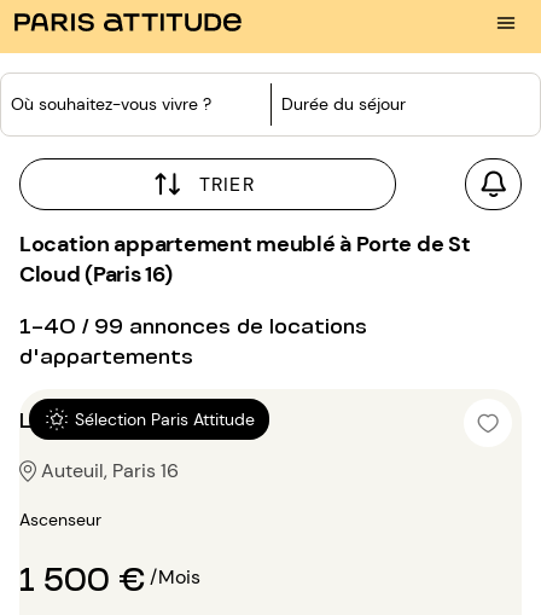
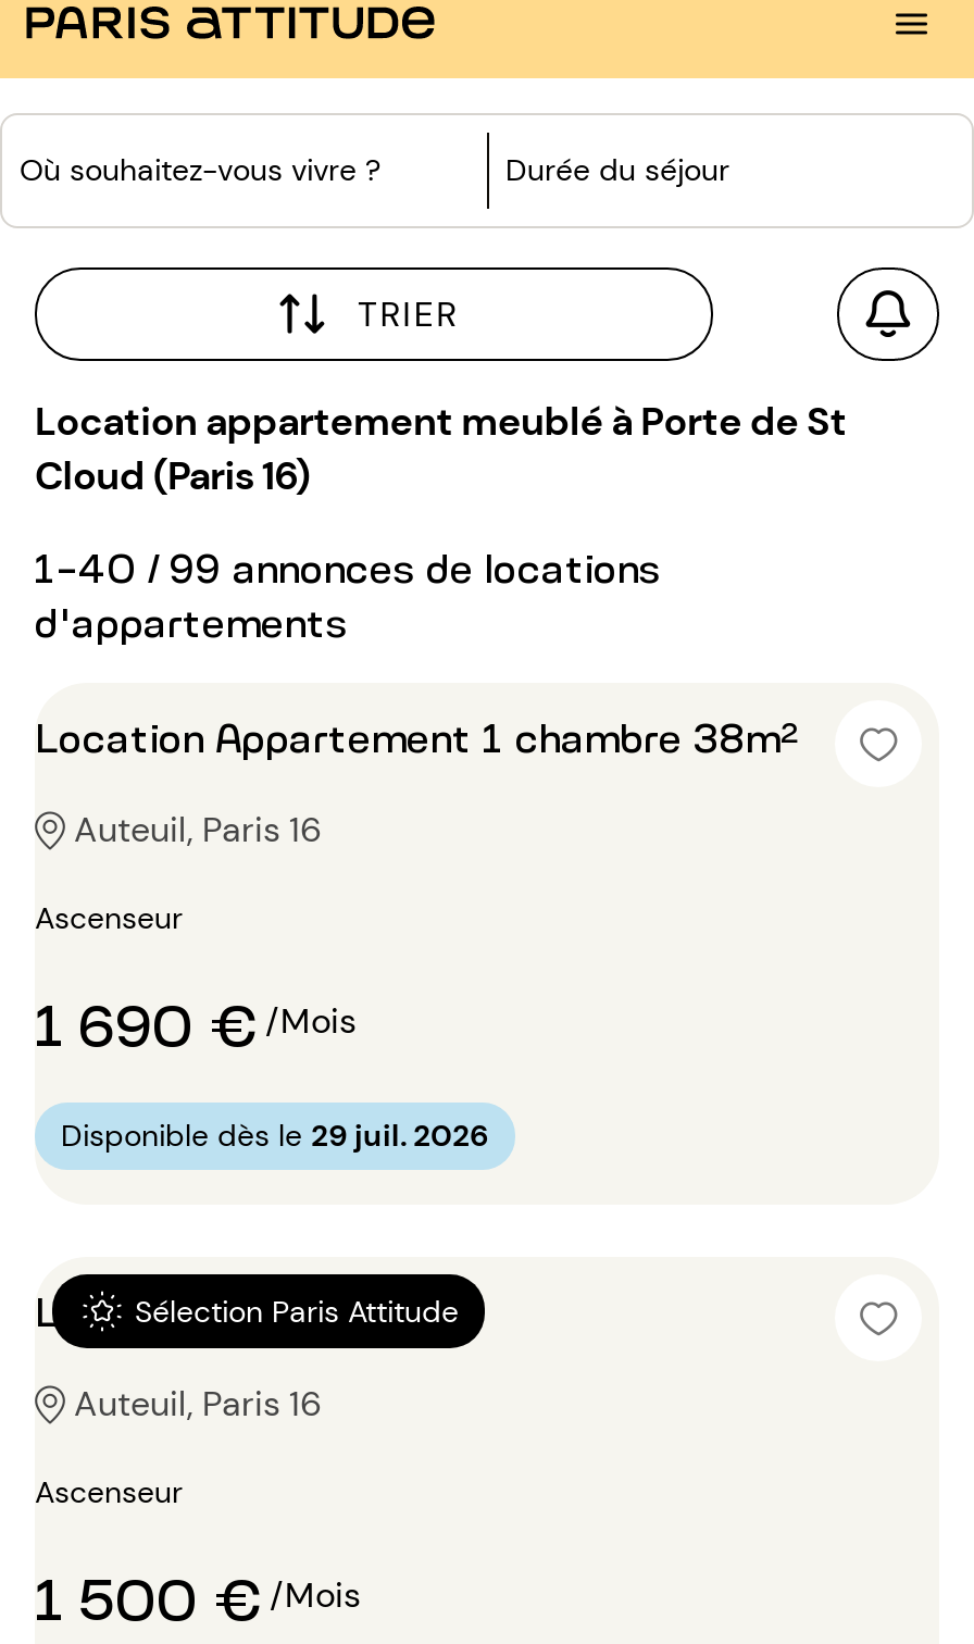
none -> [35,710,800,1156] Location Appartement 1 chambre 38m² | Auteuil, Paris 16 | Ascenseur | 1 690 € /Mois | Disponible dès le 29 juil. 2026

